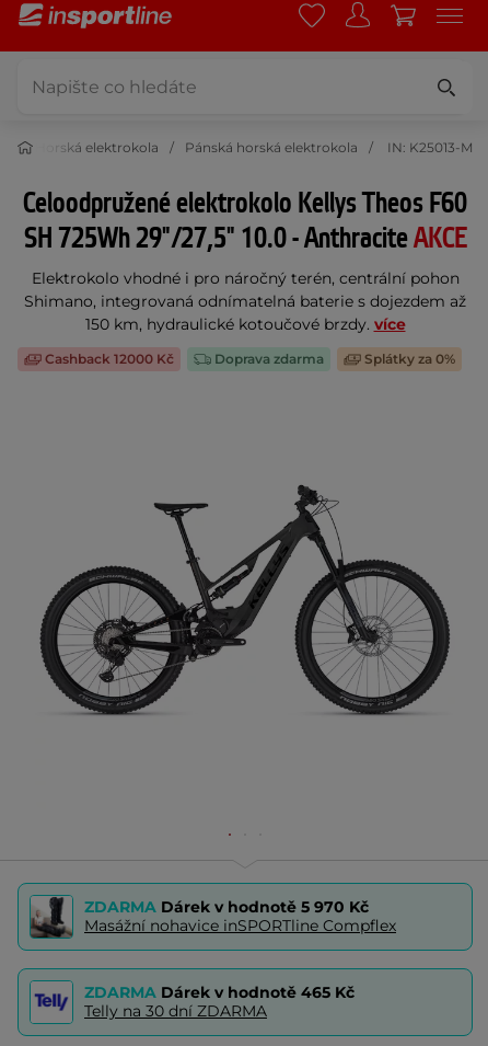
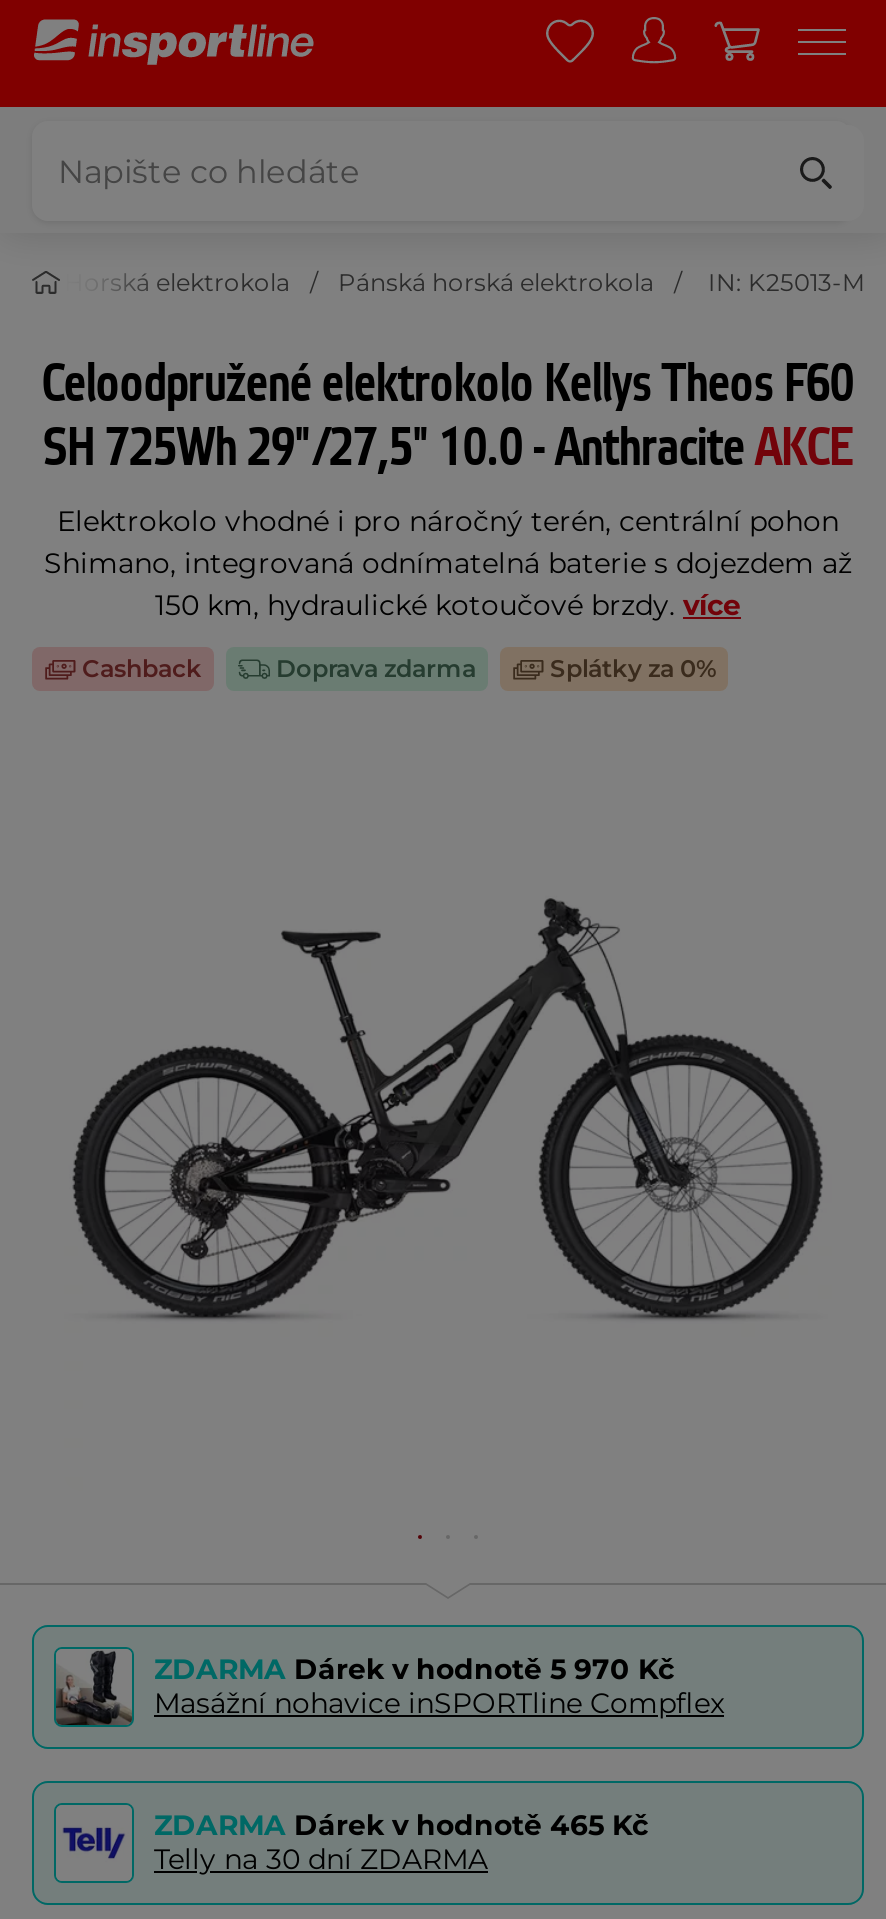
[42,350,174,367] Cashback 12000 Kč -> [76,653,202,683] Cashback

